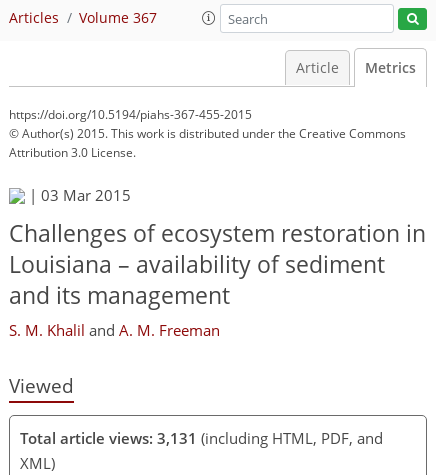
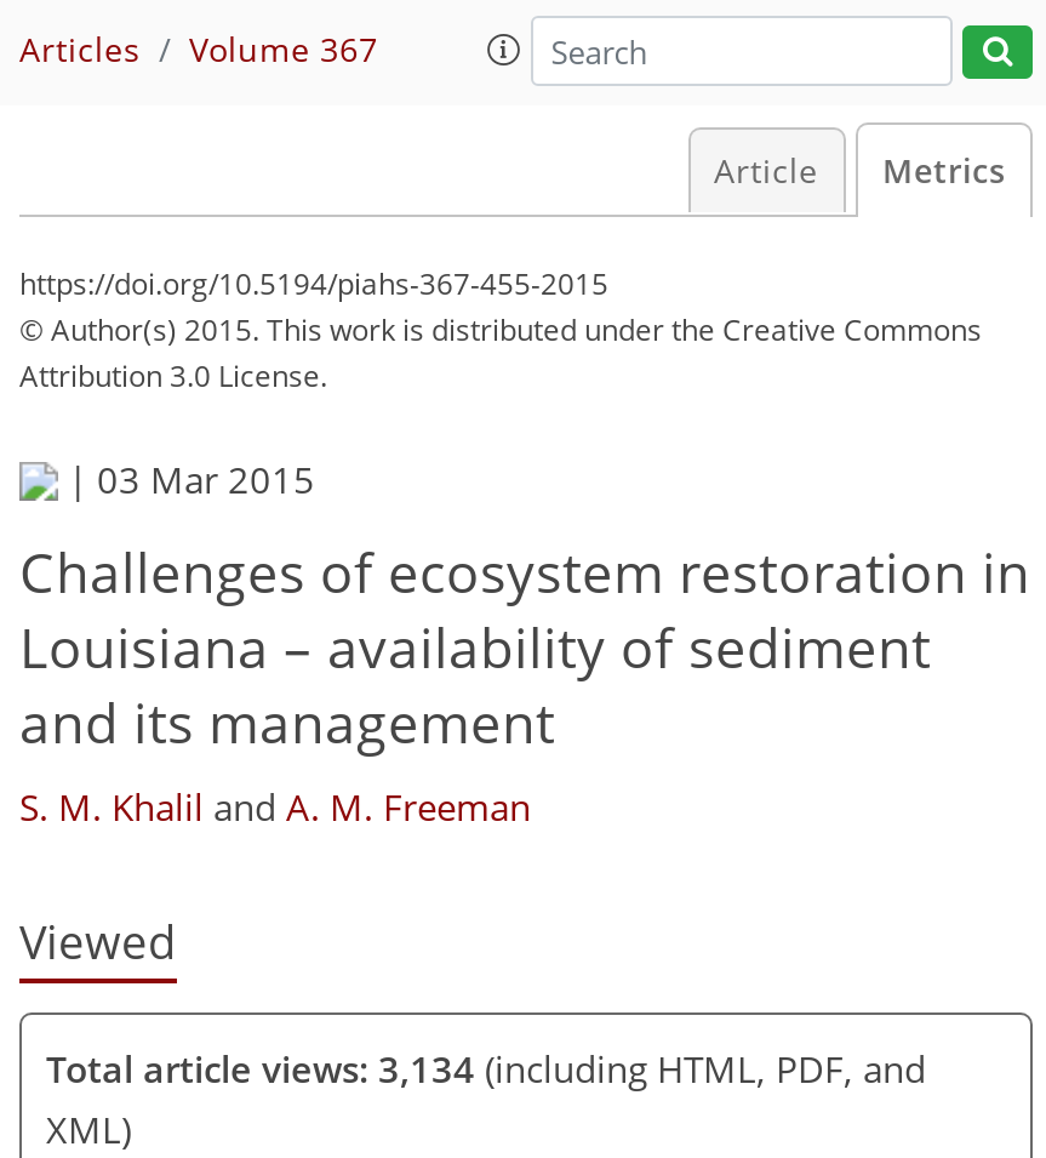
[20,427,383,447] Total article views: 3,131 (including HTML, PDF, and -> [46,1043,926,1091] Total article views: 3,134 (including HTML, PDF, and

